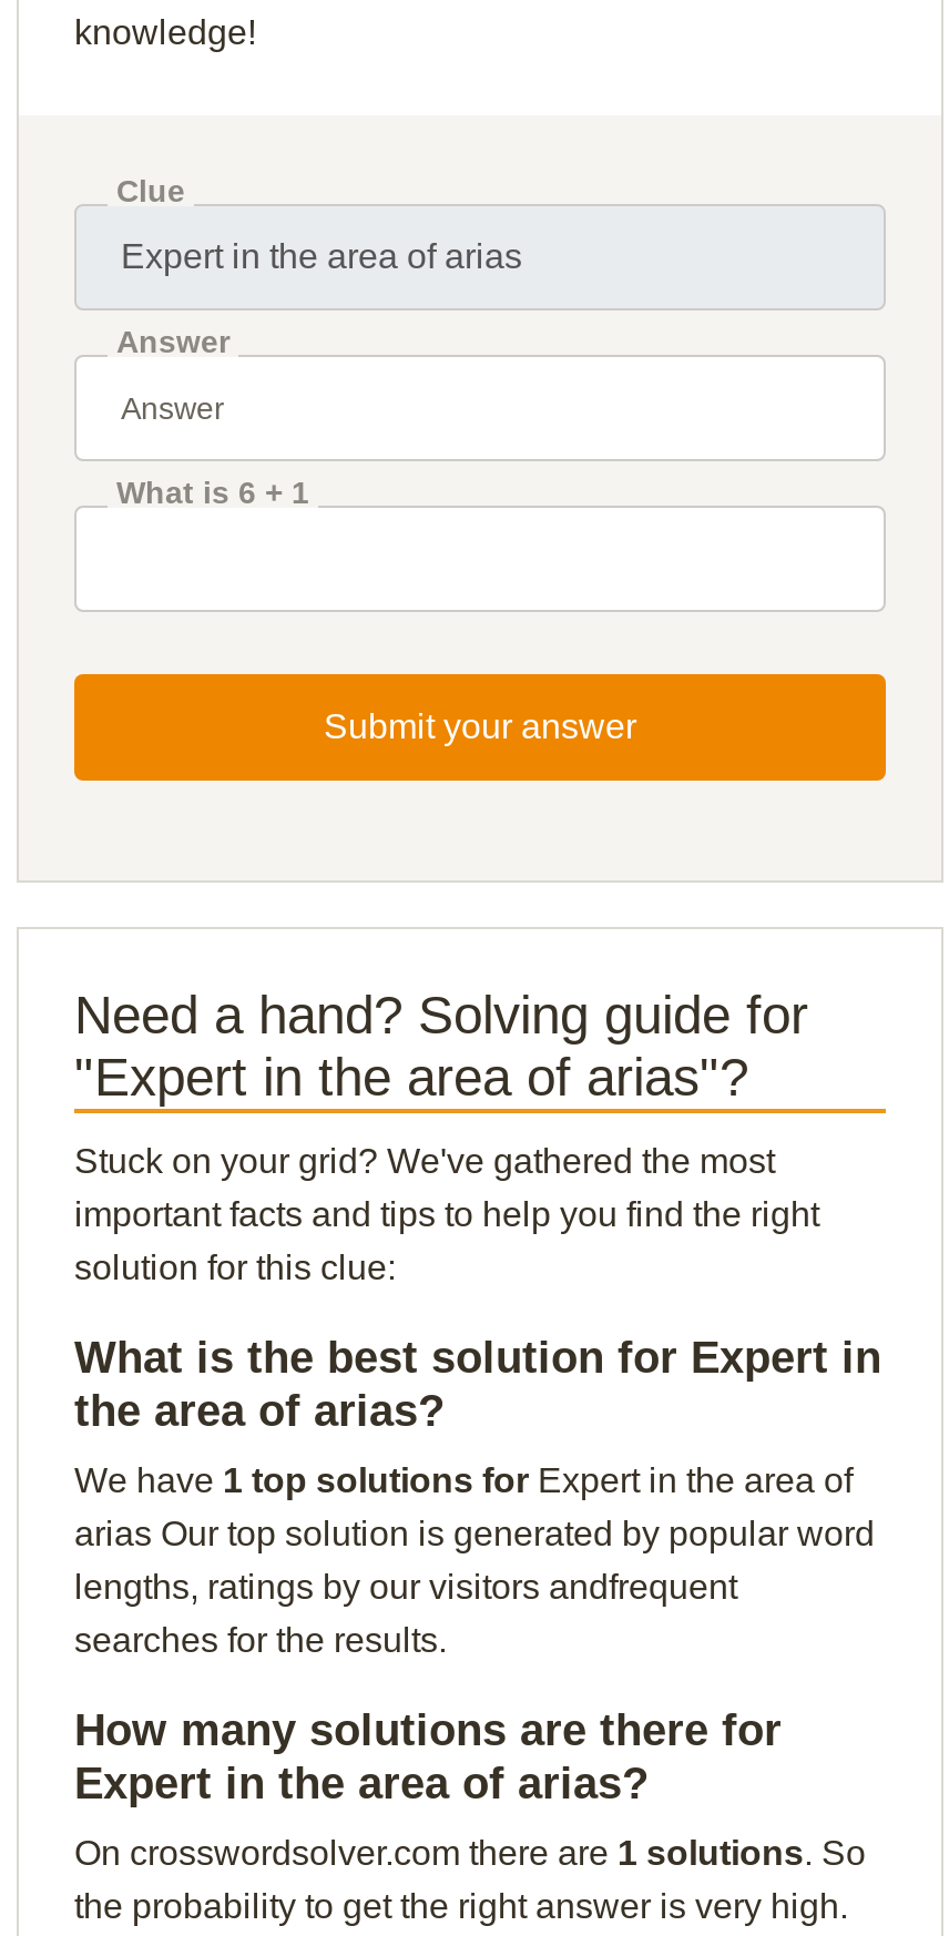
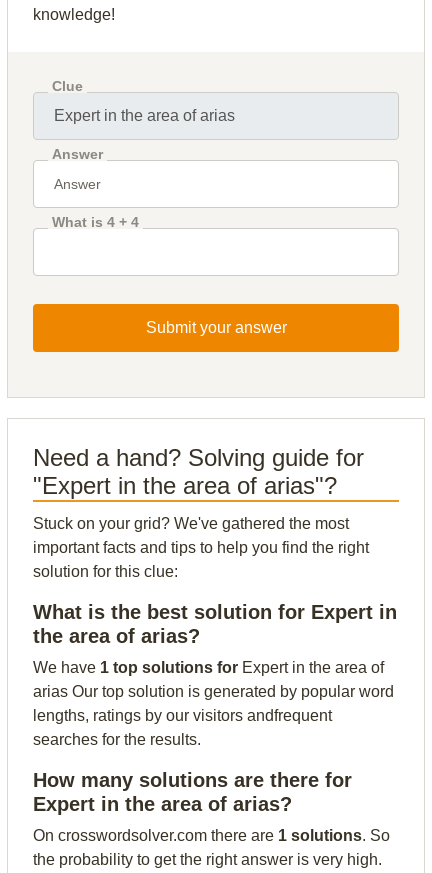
[116,474,309,509] What is 6 + 1 -> [52,214,139,230] What is 4 + 4

